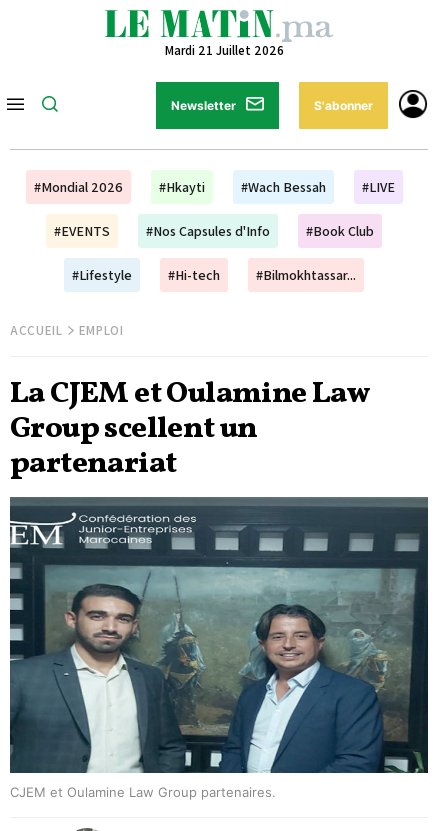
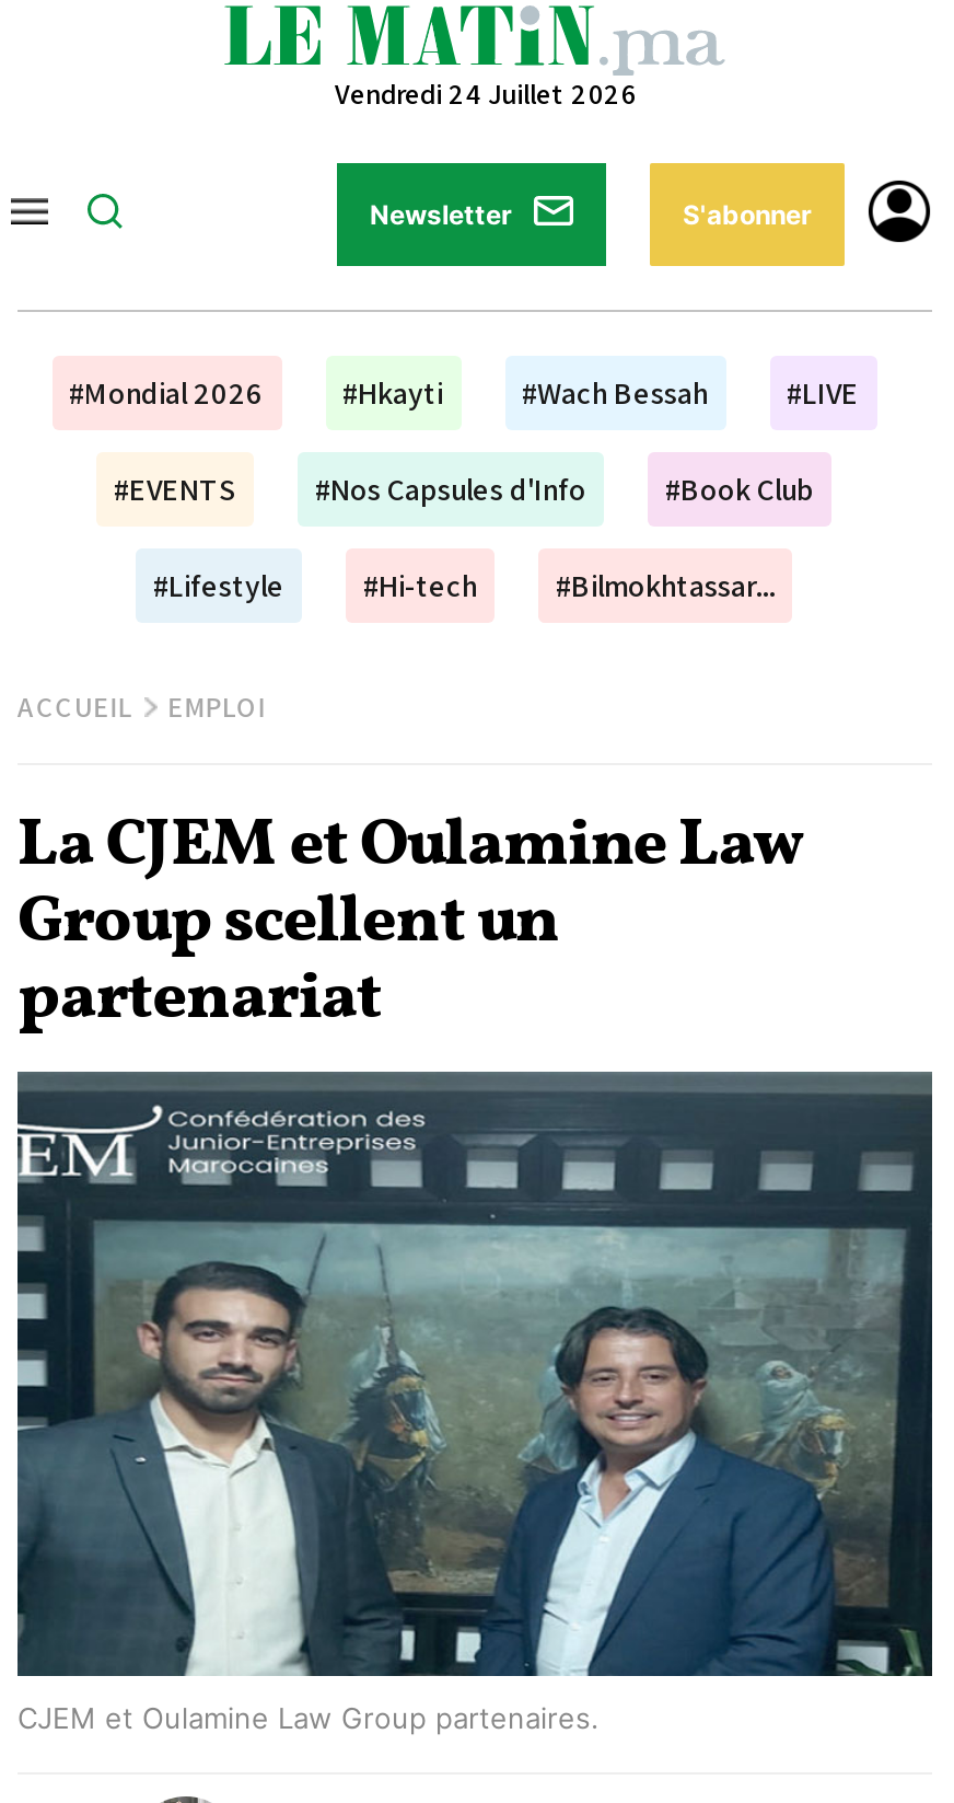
[164,42,283,59] Mardi 21 Juillet 2026 -> [335,76,637,113] Vendredi 24 Juillet 2026

